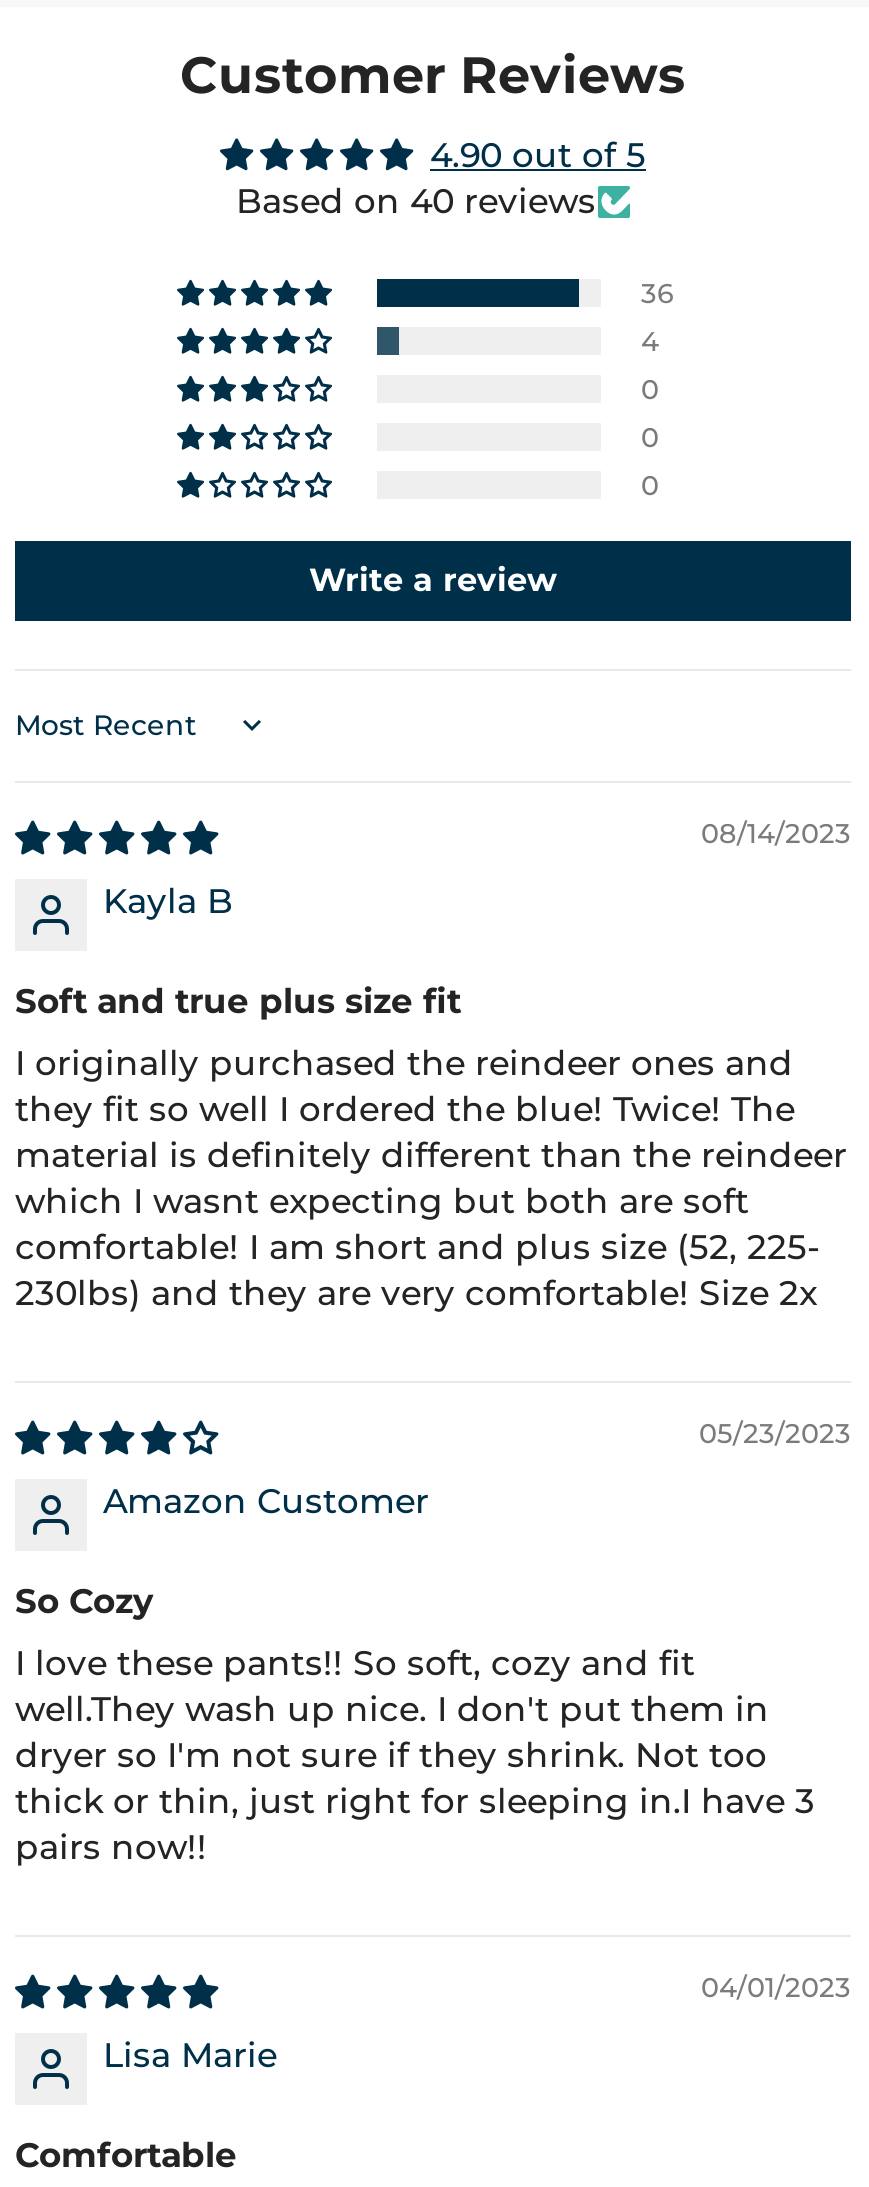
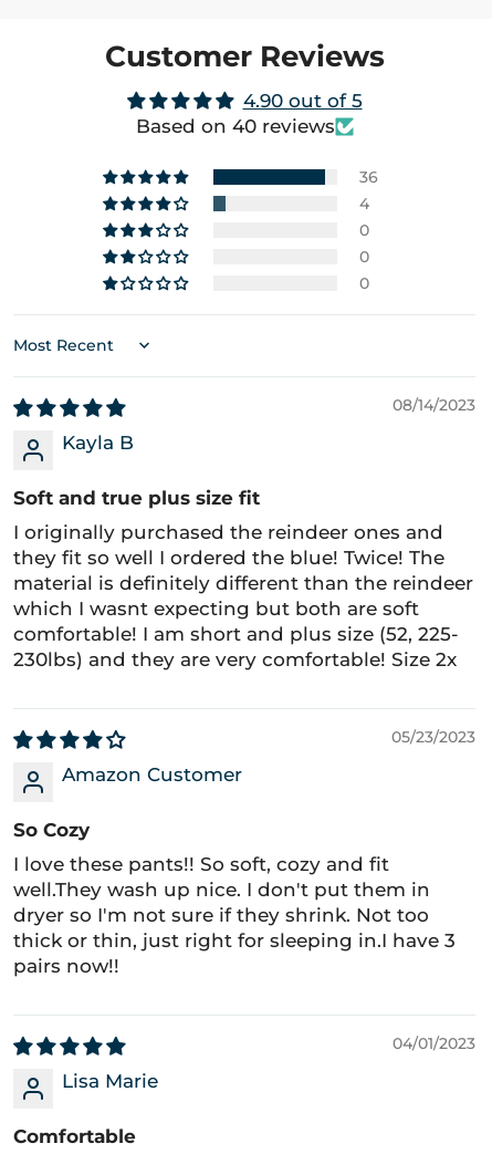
[309,561,557,599] Write a review -> none

